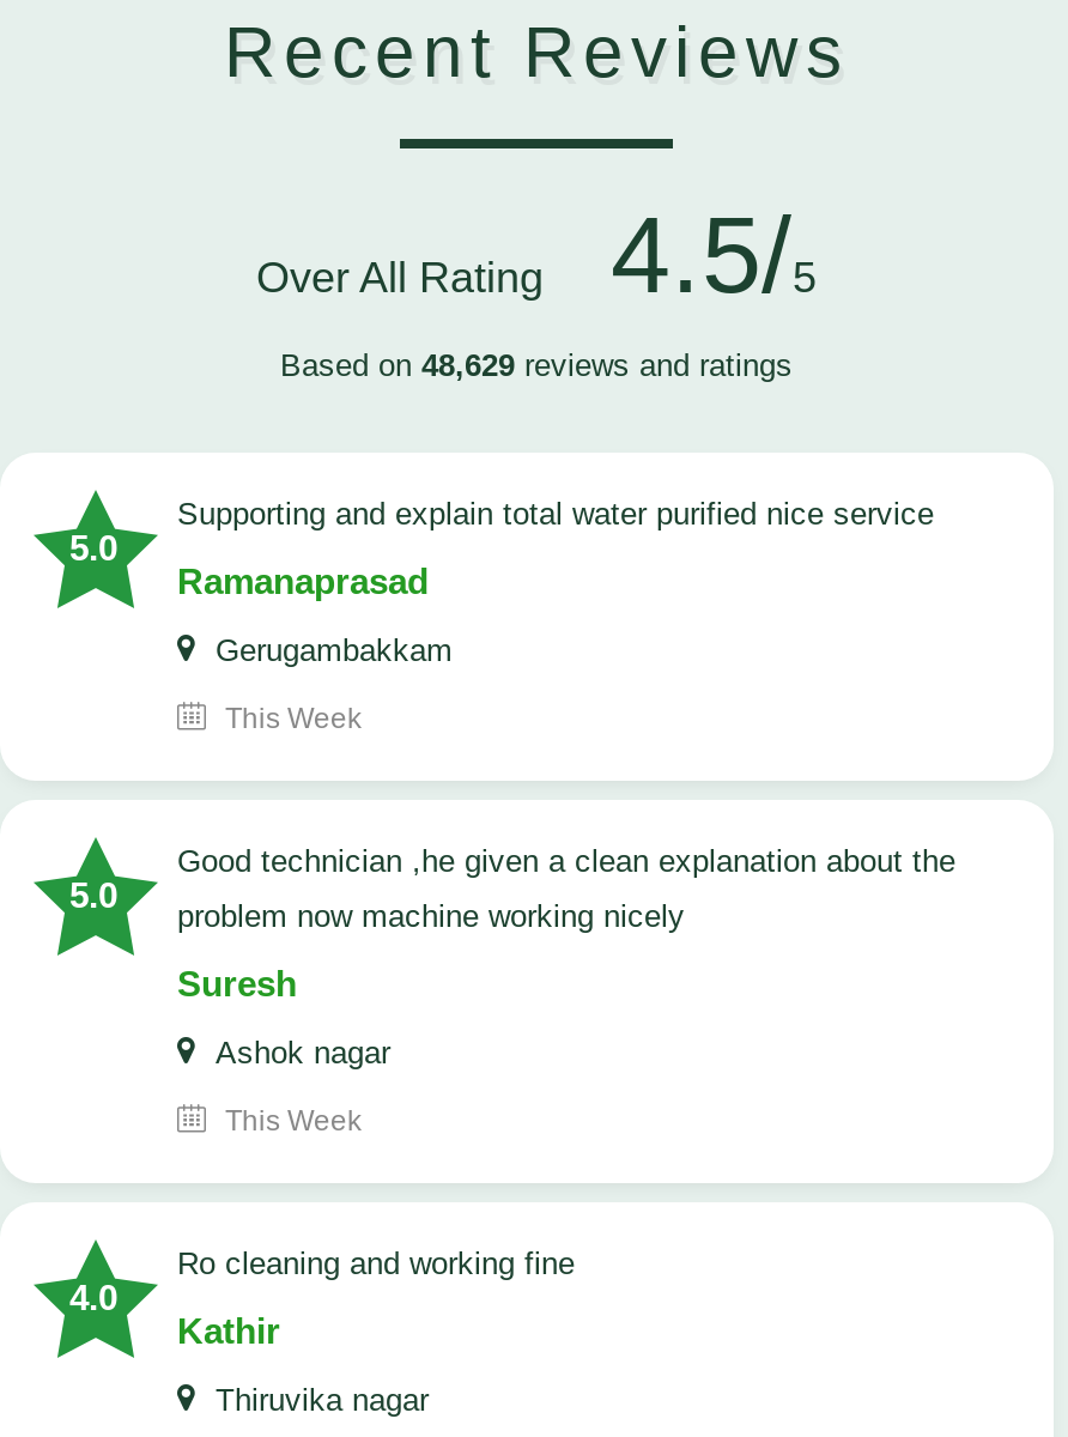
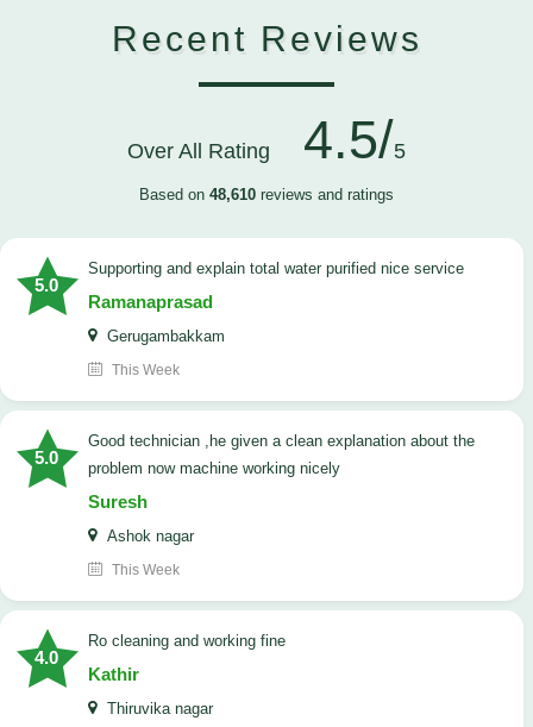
[280,348,793,383] Based on 48,629 reviews and ratings -> [139,186,394,204] Based on 48,610 reviews and ratings

